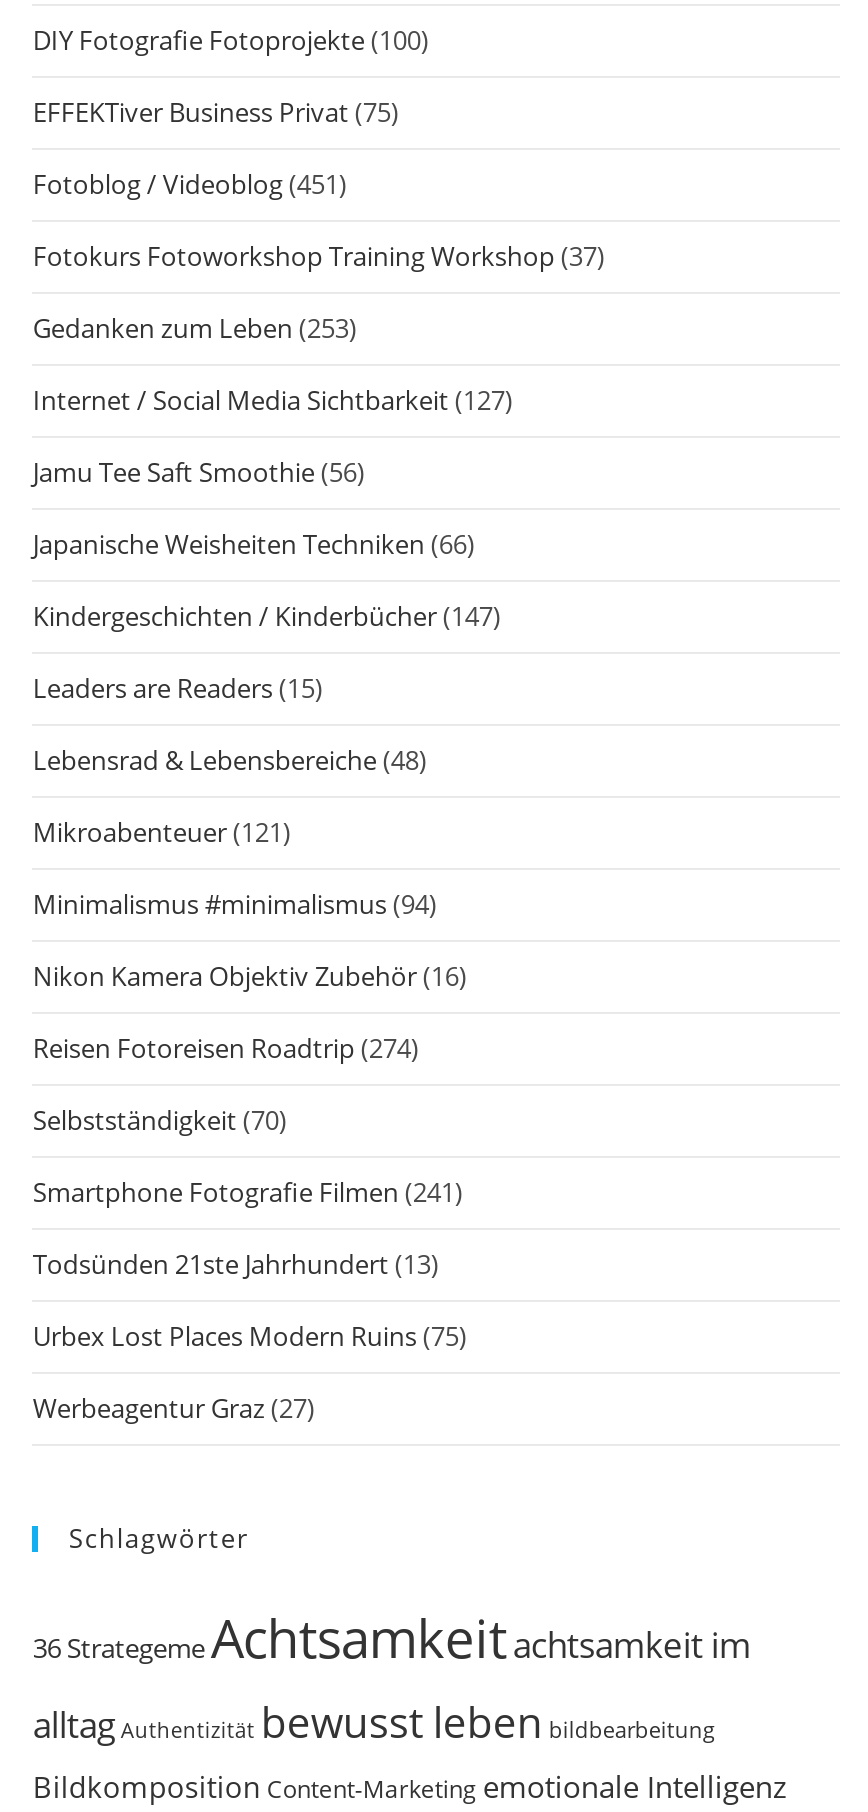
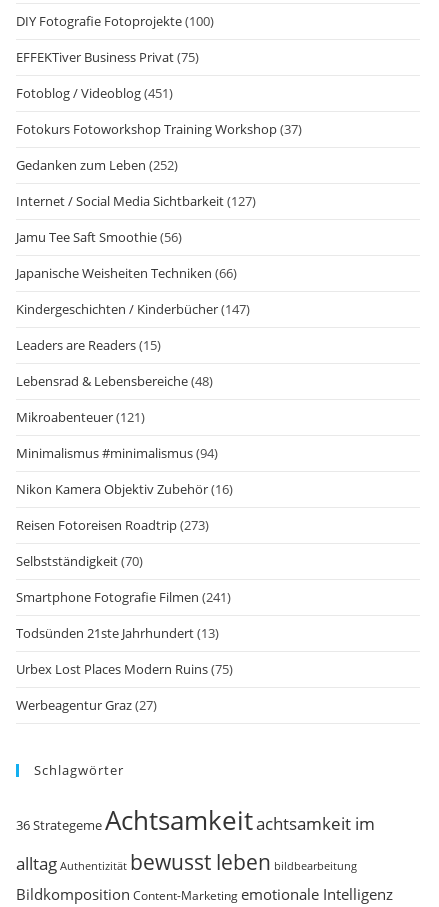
[33,309,357,345] Gedanken zum Leben (253) -> [16,156,178,174] Gedanken zum Leben (252)
[33,1029,419,1065] Reisen Fotoreisen Roadtrip (274) -> [16,516,209,534] Reisen Fotoreisen Roadtrip (273)

